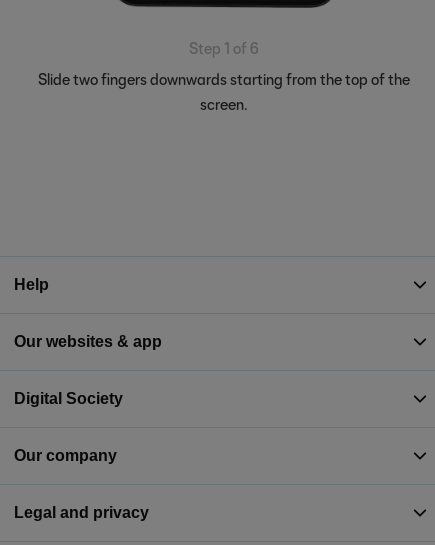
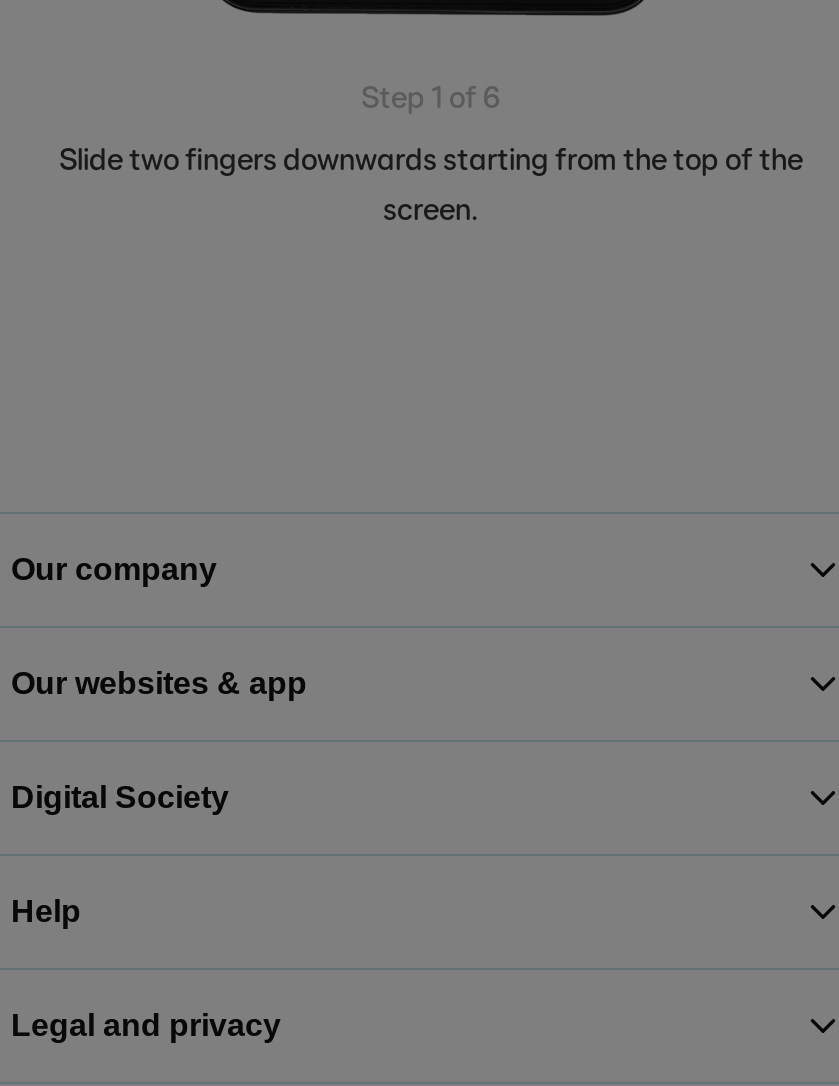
moved [14,276,49,293] -> [11,894,81,928]: Help
moved [14,447,117,464] -> [11,552,217,586]: Our company

